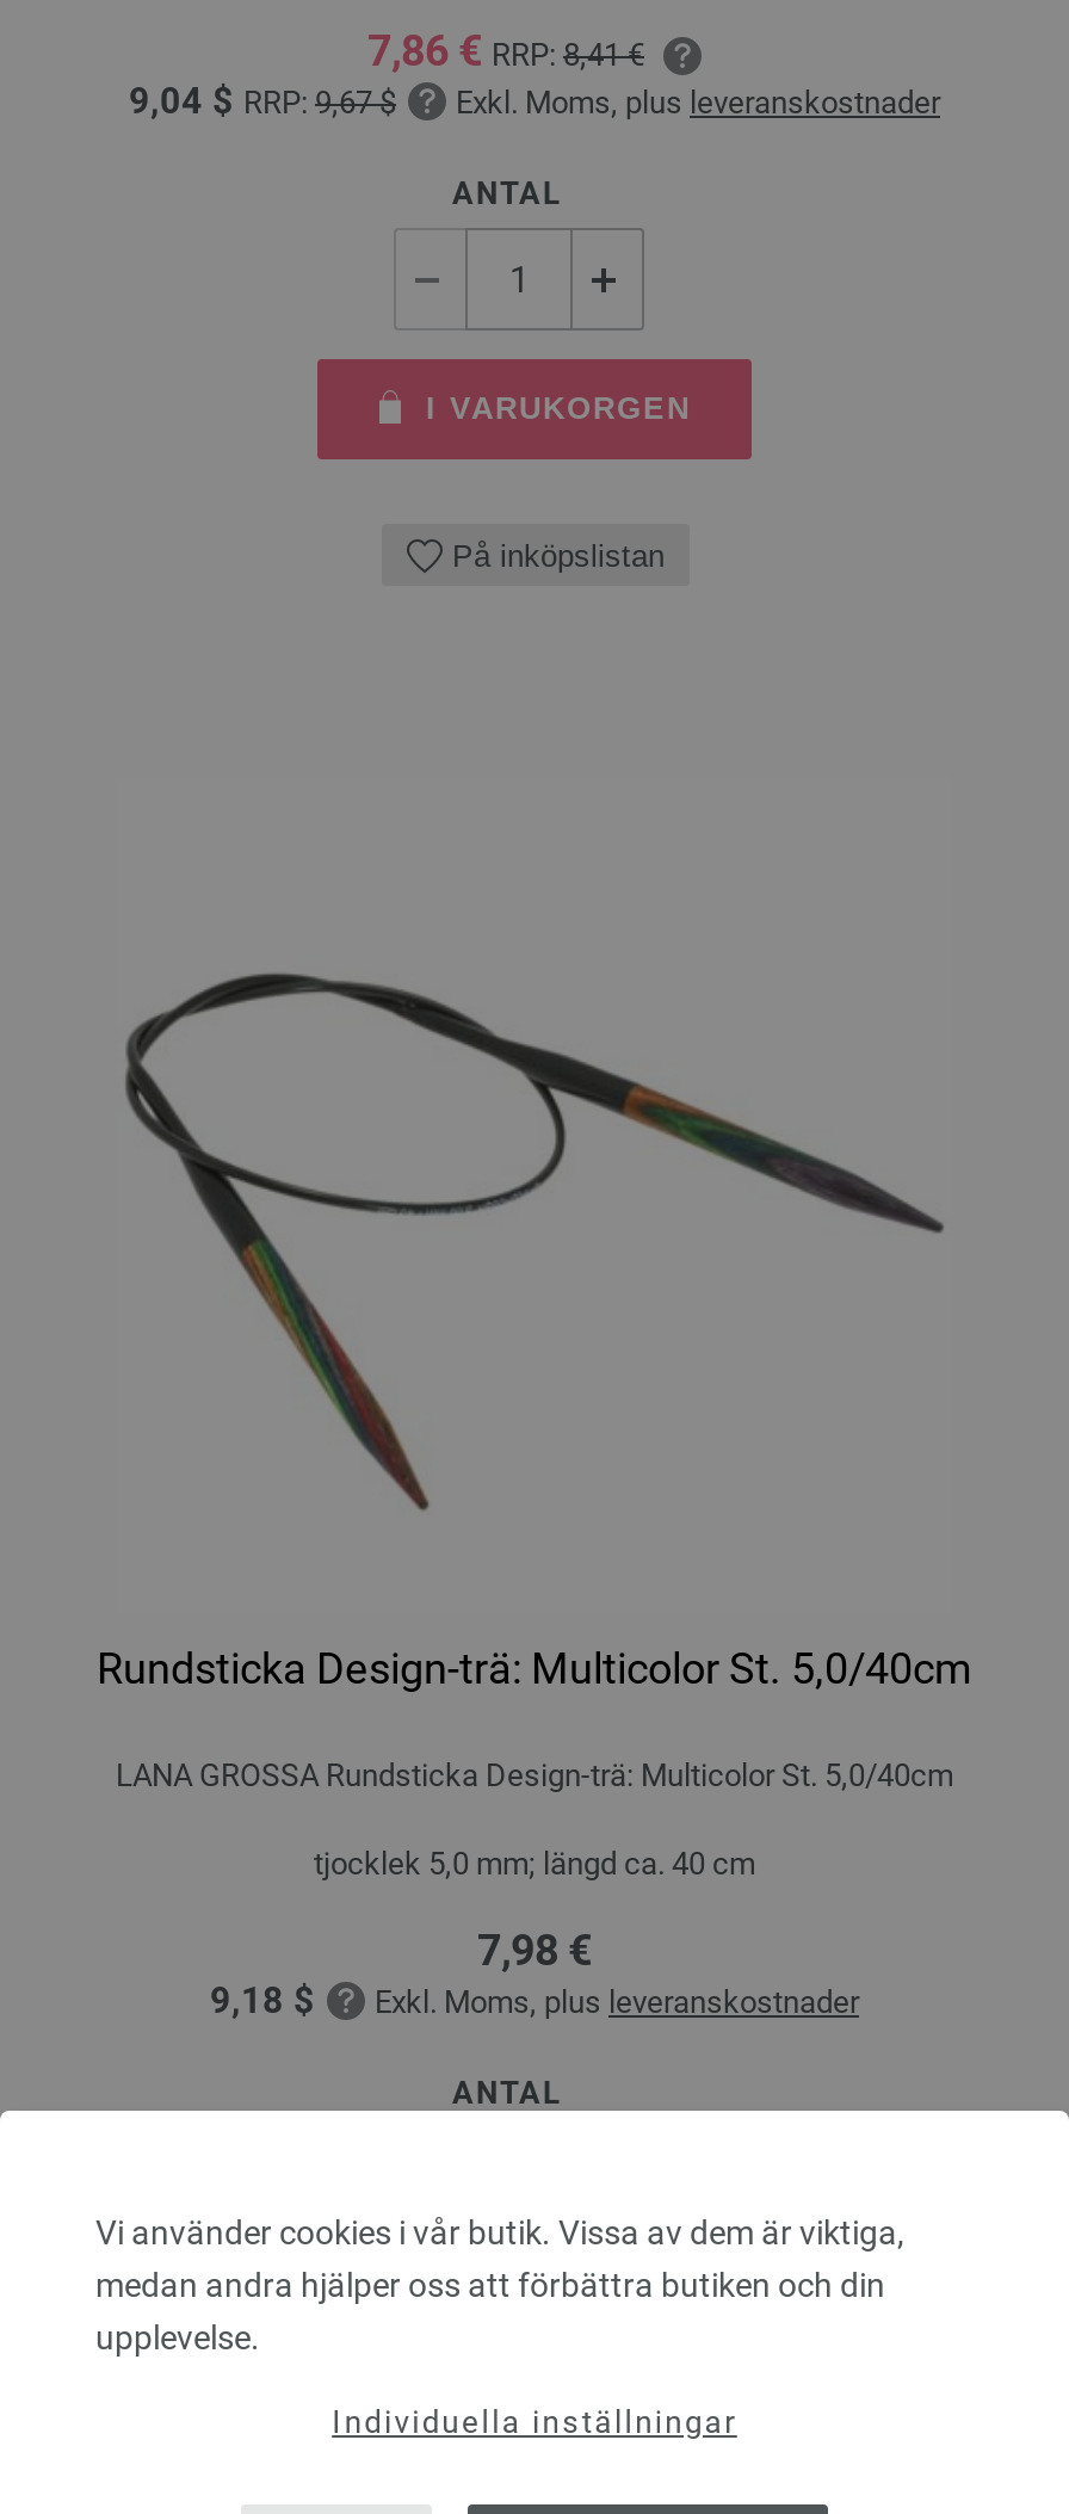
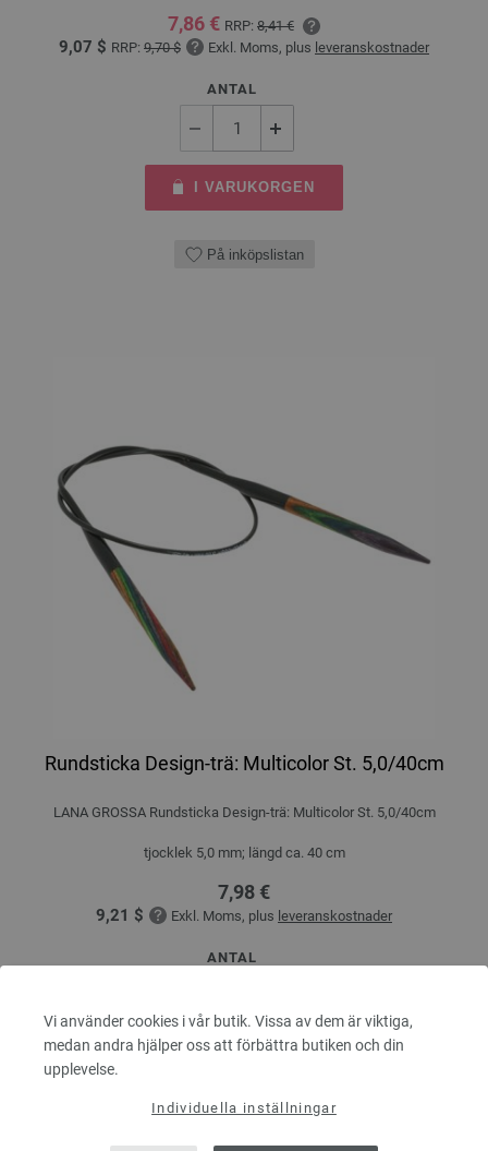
[129,80,940,123] 9,04 $RRP: 9,67 $ Exkl. Moms, plus leveranskostnader -> [59,37,429,57] 9,07 $RRP: 9,70 $ Exkl. Moms, plus leveranskostnader
[210,1979,859,2022] 9,18 $ Exkl. Moms, plus leveranskostnader -> [96,906,392,925] 9,21 $ Exkl. Moms, plus leveranskostnader

